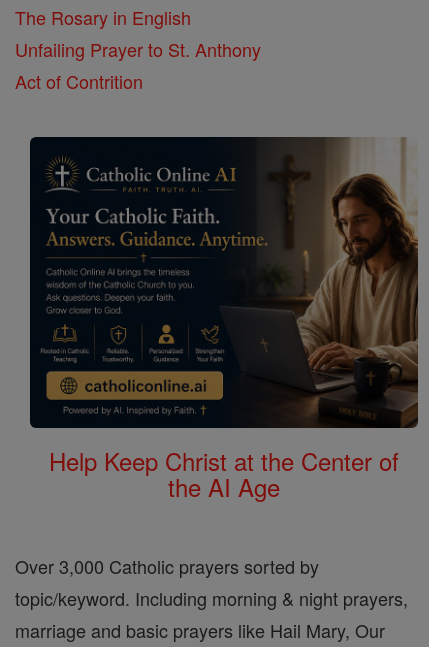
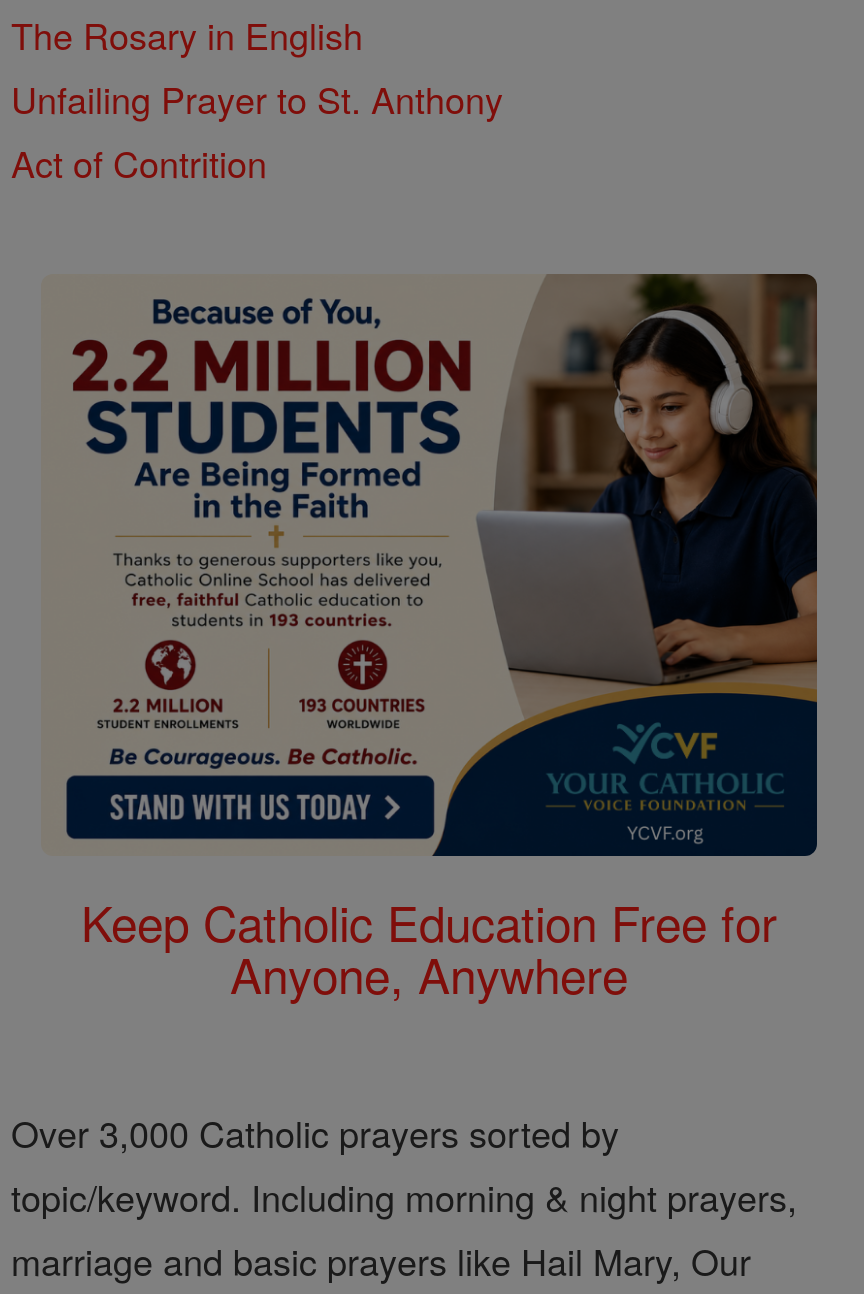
[29,136,419,504] [image] | Help Keep Christ at the Center of | the AI Age -> [41,272,819,1007] [image] | Keep Catholic Education Free for | Anyone, Anywhere

